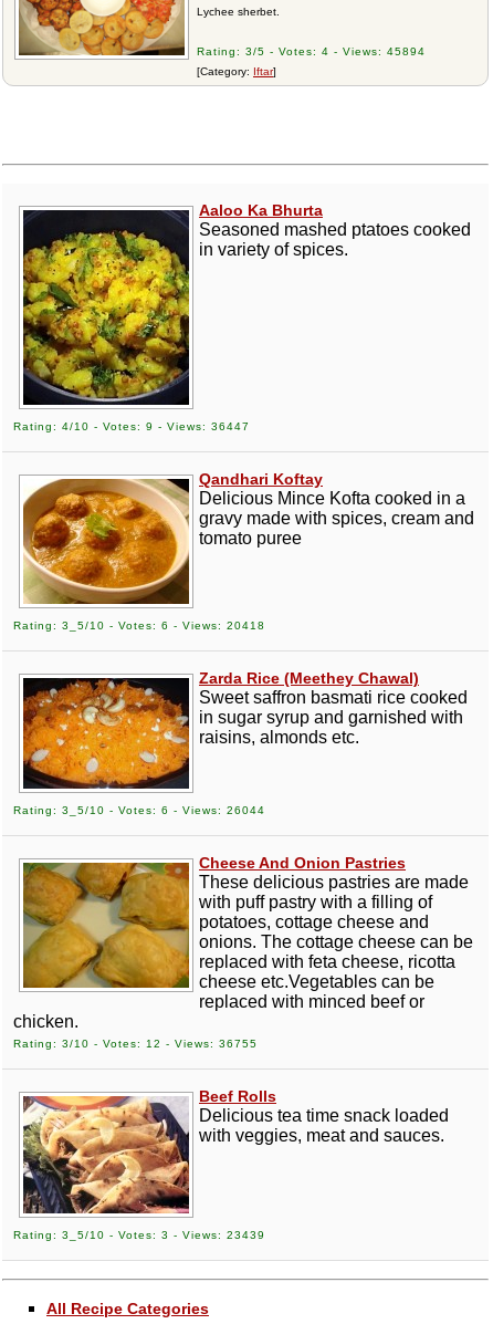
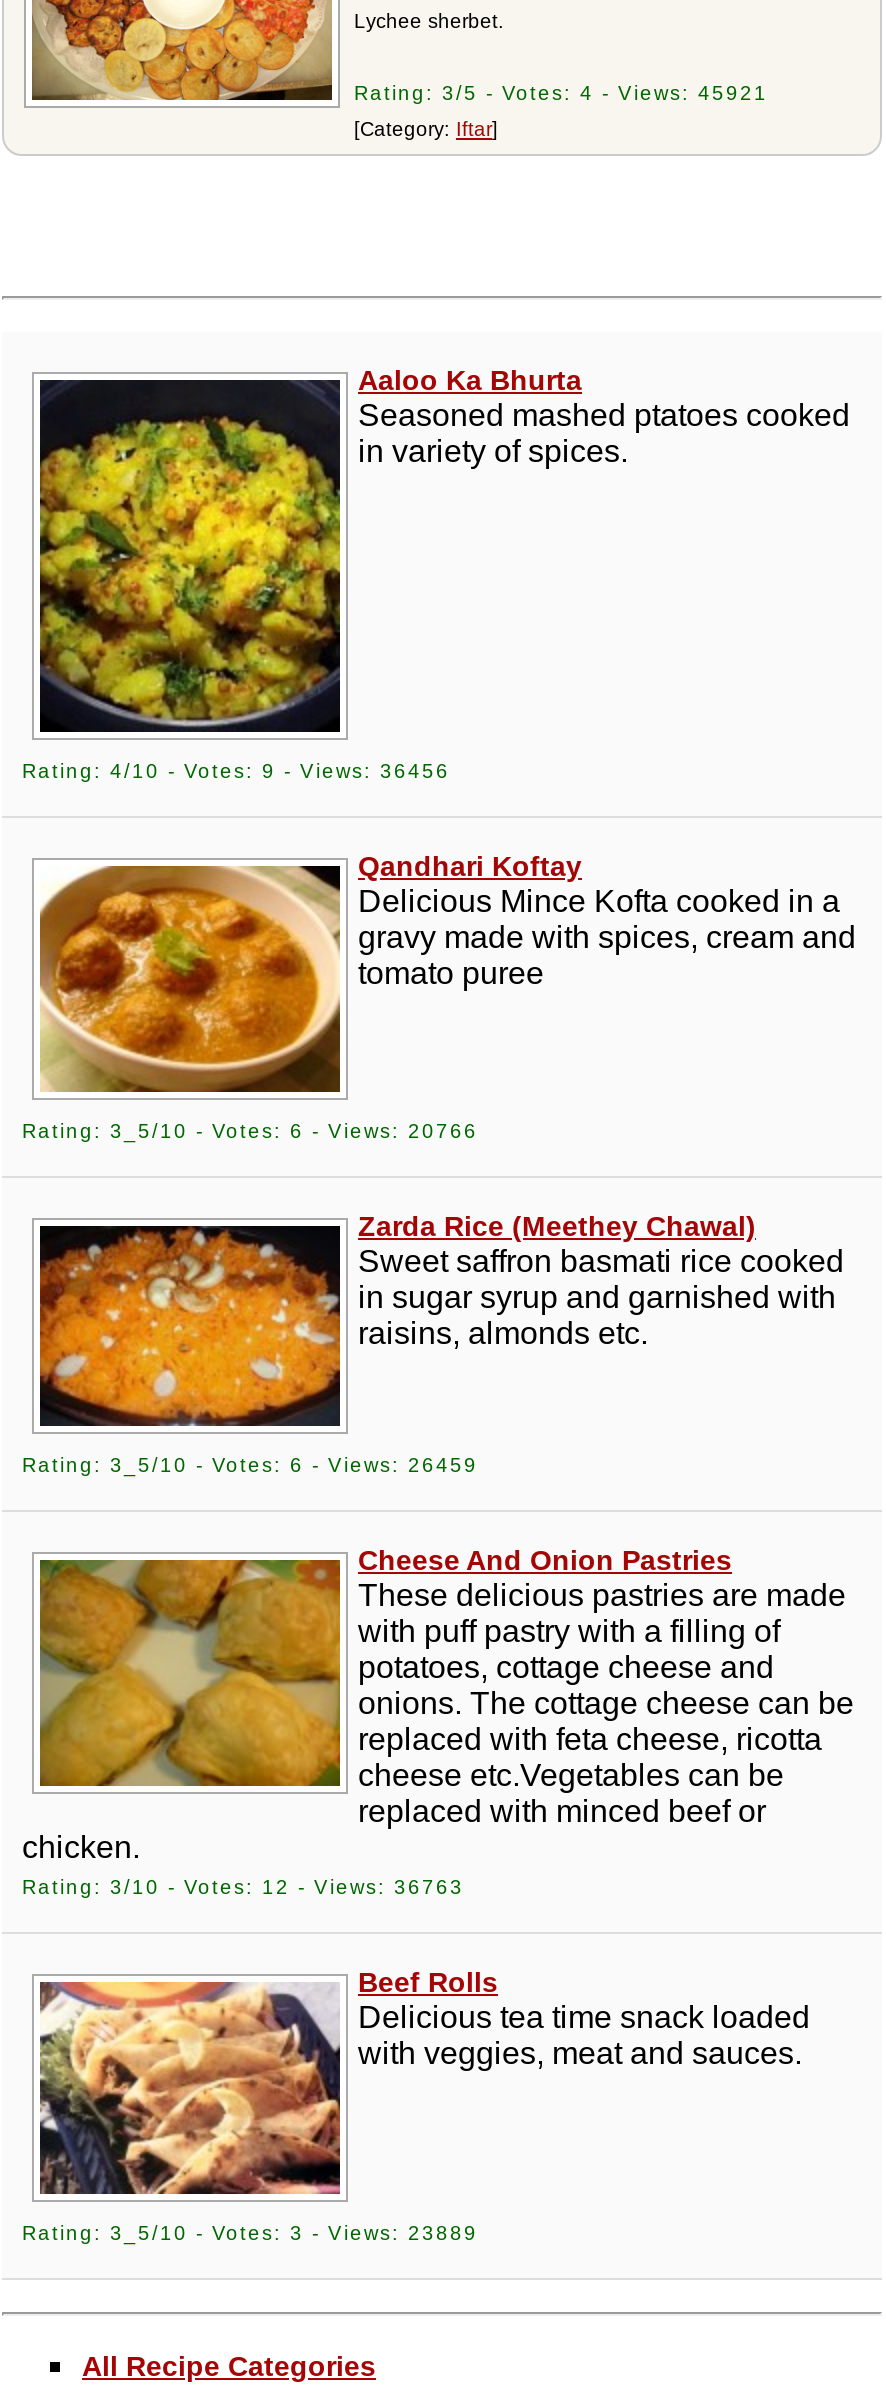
[197,45,426,58] Rating: 3/5 - Votes: 4 - Views: 45894 -> [354,82,768,104] Rating: 3/5 - Votes: 4 - Views: 45921
[13,420,250,432] Rating: 4/10 - Votes: 9 - Views: 36447 -> [22,760,450,782] Rating: 4/10 - Votes: 9 - Views: 36456
[13,619,265,632] Rating: 3_5/10 - Votes: 6 - Views: 20418 -> [22,1120,478,1142] Rating: 3_5/10 - Votes: 6 - Views: 20766
[13,804,265,816] Rating: 3_5/10 - Votes: 6 - Views: 26044 -> [22,1454,478,1476] Rating: 3_5/10 - Votes: 6 - Views: 26459
[13,1038,258,1050] Rating: 3/10 - Votes: 12 - Views: 36755 -> [22,1876,464,1898] Rating: 3/10 - Votes: 12 - Views: 36763
[13,1229,265,1241] Rating: 3_5/10 - Votes: 3 - Views: 23439 -> [22,2222,478,2244] Rating: 3_5/10 - Votes: 3 - Views: 23889

